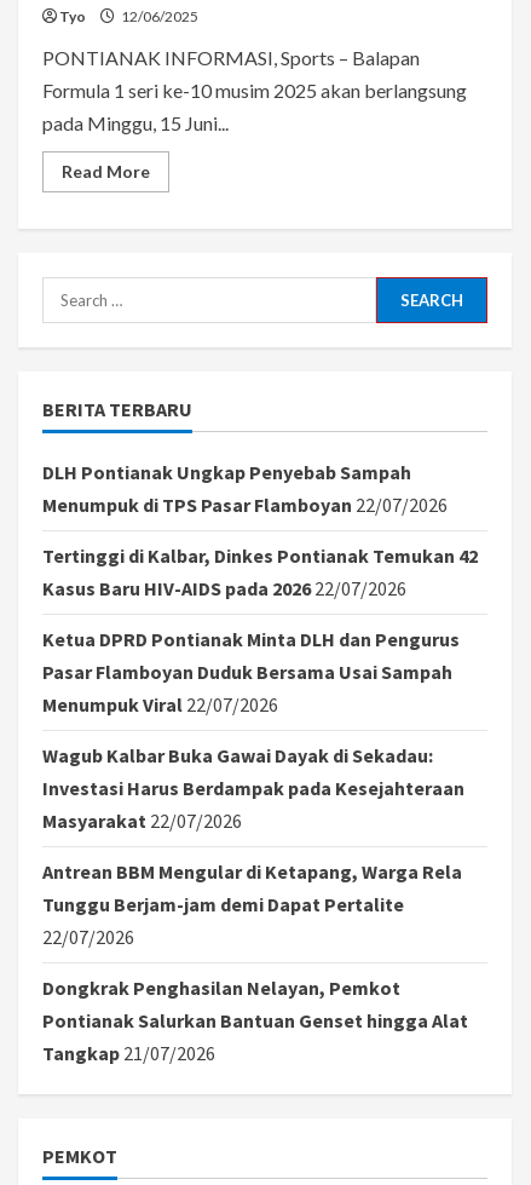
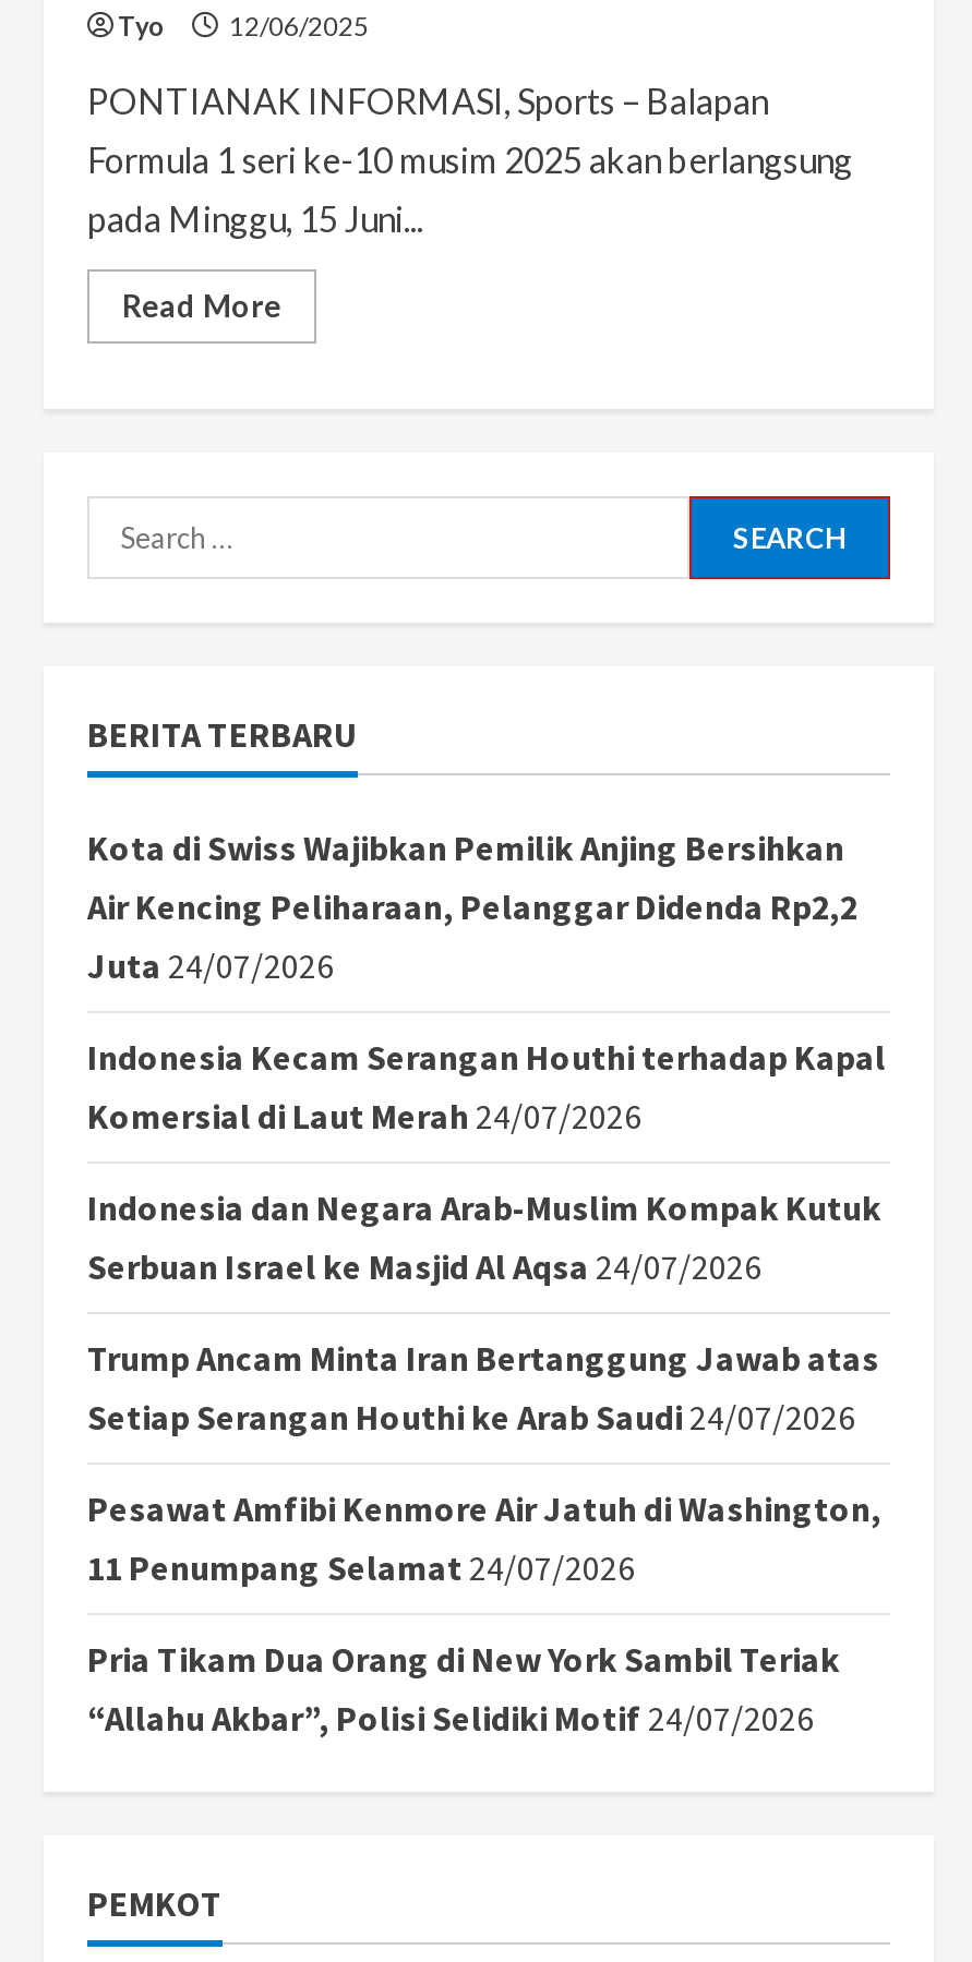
[42,460,448,517] DLH Pontianak Ungkap Penyebab Sampah | Menumpuk di TPS Pasar Flamboyan 22/07/2026 -> [87,825,857,987] Kota di Swiss Wajibkan Pemilik Anjing Bersihkan | Air Kencing Peliharaan, Pelanggar Didenda Rp2,2 | Juta 24/07/2026
[42,543,478,600] Tertinggi di Kalbar, Dinkes Pontianak Temukan 42 | Kasus Baru HIV-AIDS pada 2026 22/07/2026 -> [87,1035,886,1137] Indonesia Kecam Serangan Houthi terhadap Kapal | Komersial di Laut Merah 24/07/2026
[42,627,460,716] Ketua DPRD Pontianak Minta DLH dan Pengurus | Pasar Flamboyan Duduk Bersama Usai Sampah | Menumpuk Viral 22/07/2026 -> [87,1185,881,1288] Indonesia dan Negara Arab-Muslim Kompak Kutuk | Serbuan Israel ke Masjid Al Aqsa 24/07/2026
[42,743,464,833] Wagub Kalbar Buka Gawai Dayak di Sekadau: | Investasi Harus Berdampak pada Kesejahteraan | Masyarakat 22/07/2026 -> [87,1336,879,1438] Trump Ancam Minta Iran Bertanggung Jawab atas | Setiap Serangan Houthi ke Arab Saudi 24/07/2026
[42,859,462,949] Antrean BBM Mengular di Ketapang, Warga Rela | Tunggu Berjam-jam demi Dapat Pertalite | 22/07/2026 -> [87,1486,881,1589] Pesawat Amfibi Kenmore Air Jatuh di Washington, | 11 Penumpang Selamat 24/07/2026
[42,975,468,1065] Dongkrak Penghasilan Nelayan, Pemkot | Pontianak Salurkan Bantuan Genset hingga Alat | Tangkap 21/07/2026 -> [87,1637,840,1739] Pria Tikam Dua Orang di New York Sambil Teriak | “Allahu Akbar”, Polisi Selidiki Motif 24/07/2026

